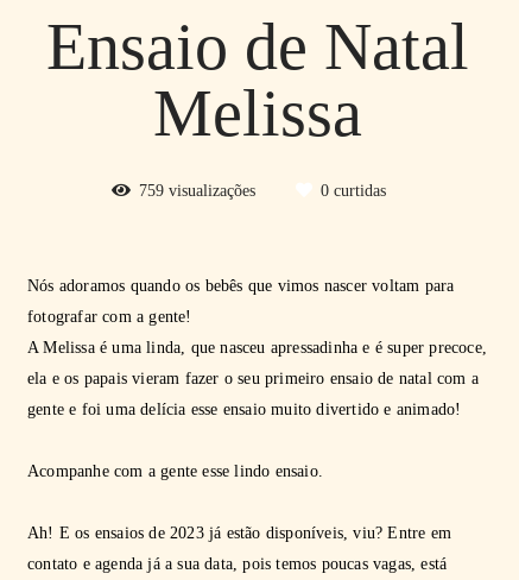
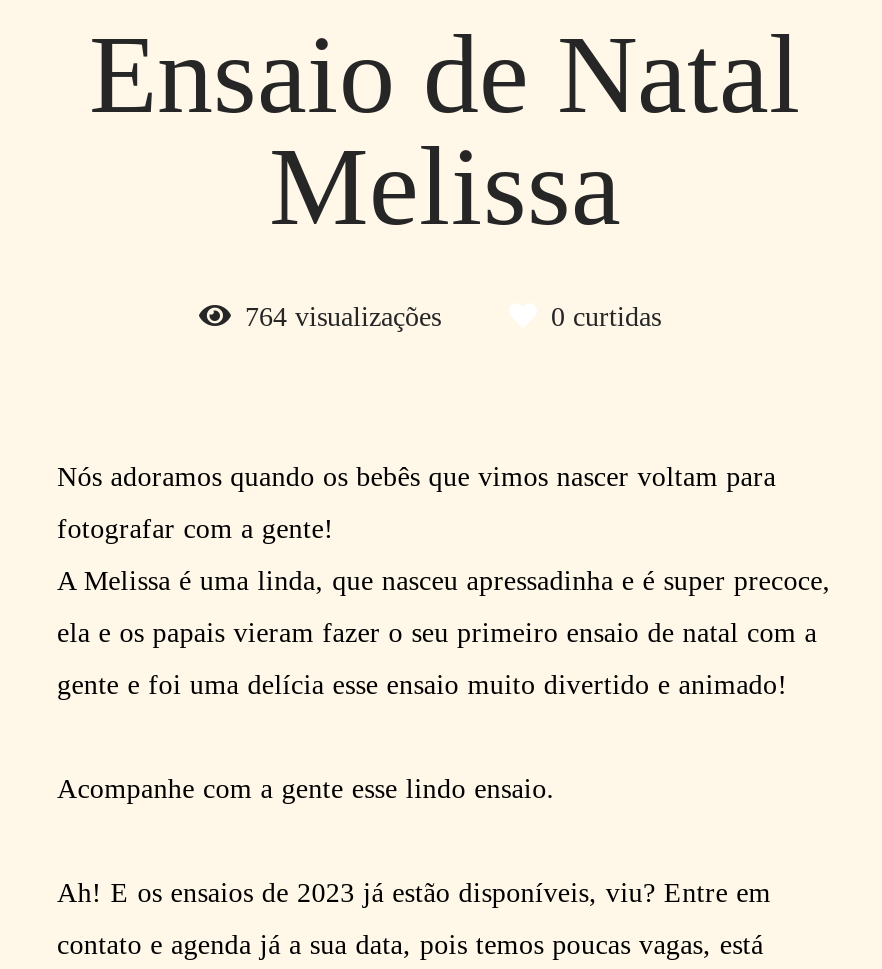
[139,181,260,199] 759 visualizações -> [245,301,449,331] 764 visualizações

